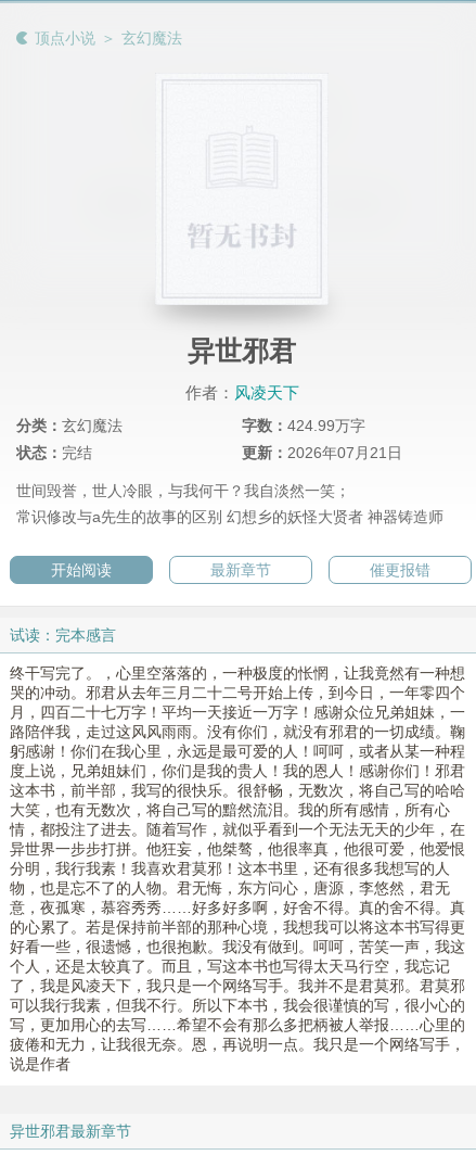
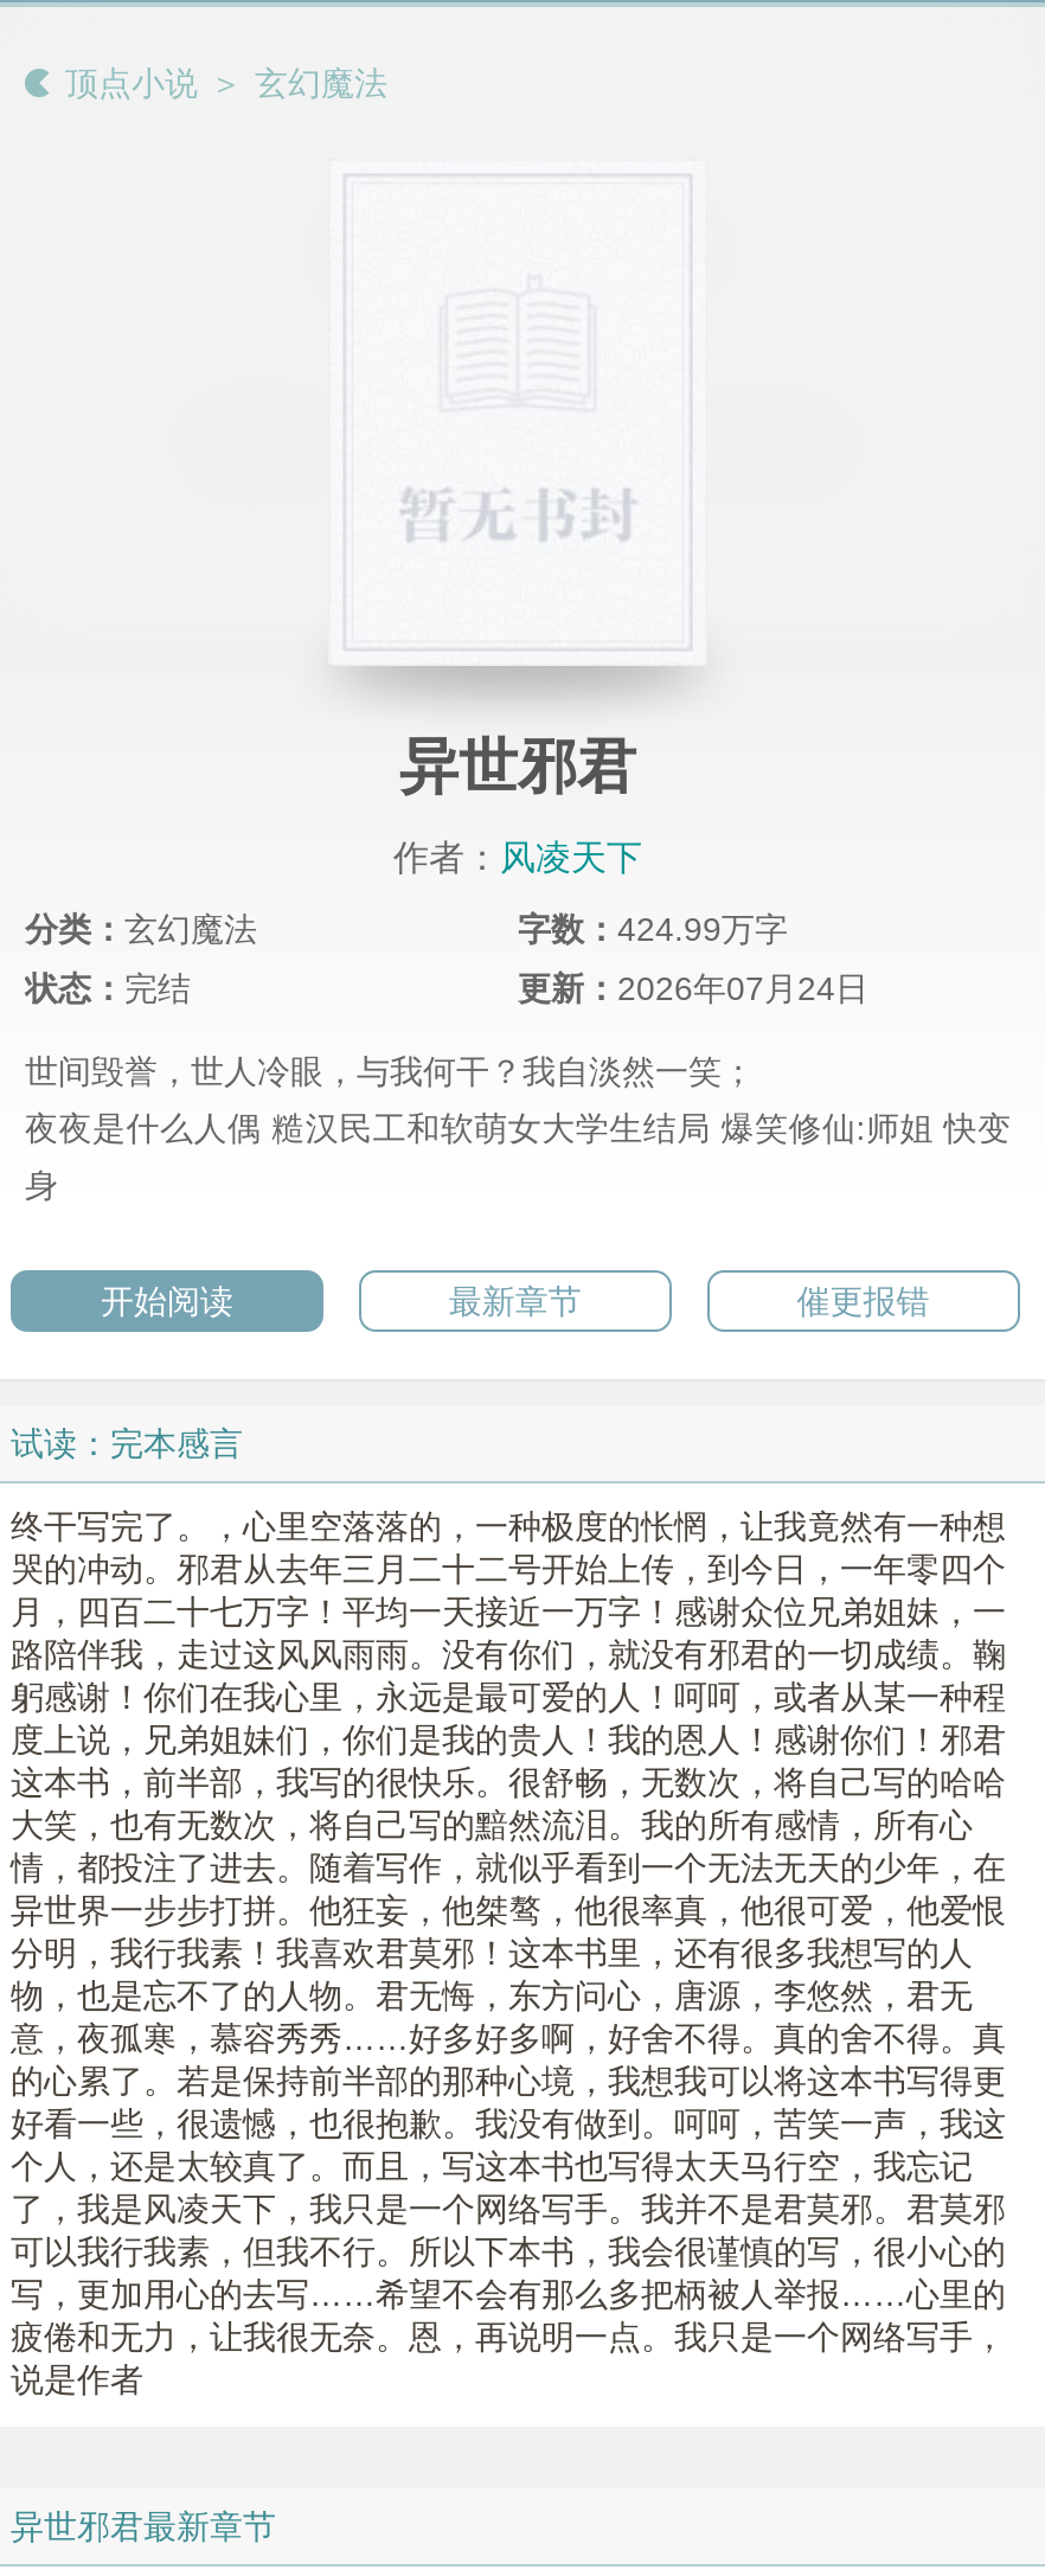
[242,445,402,462] 更新：2026年07月21日 -> [518,970,868,1008] 更新：2026年07月24日
[16,509,443,526] 常识修改与a先生的故事的区别 幻想乡的妖怪大贤者 神器铸造师 -> [25,1110,1011,1205] 夜夜是什么人偶 糙汉民工和软萌女大学生结局 爆笑修仙:师姐 快变 | 身

